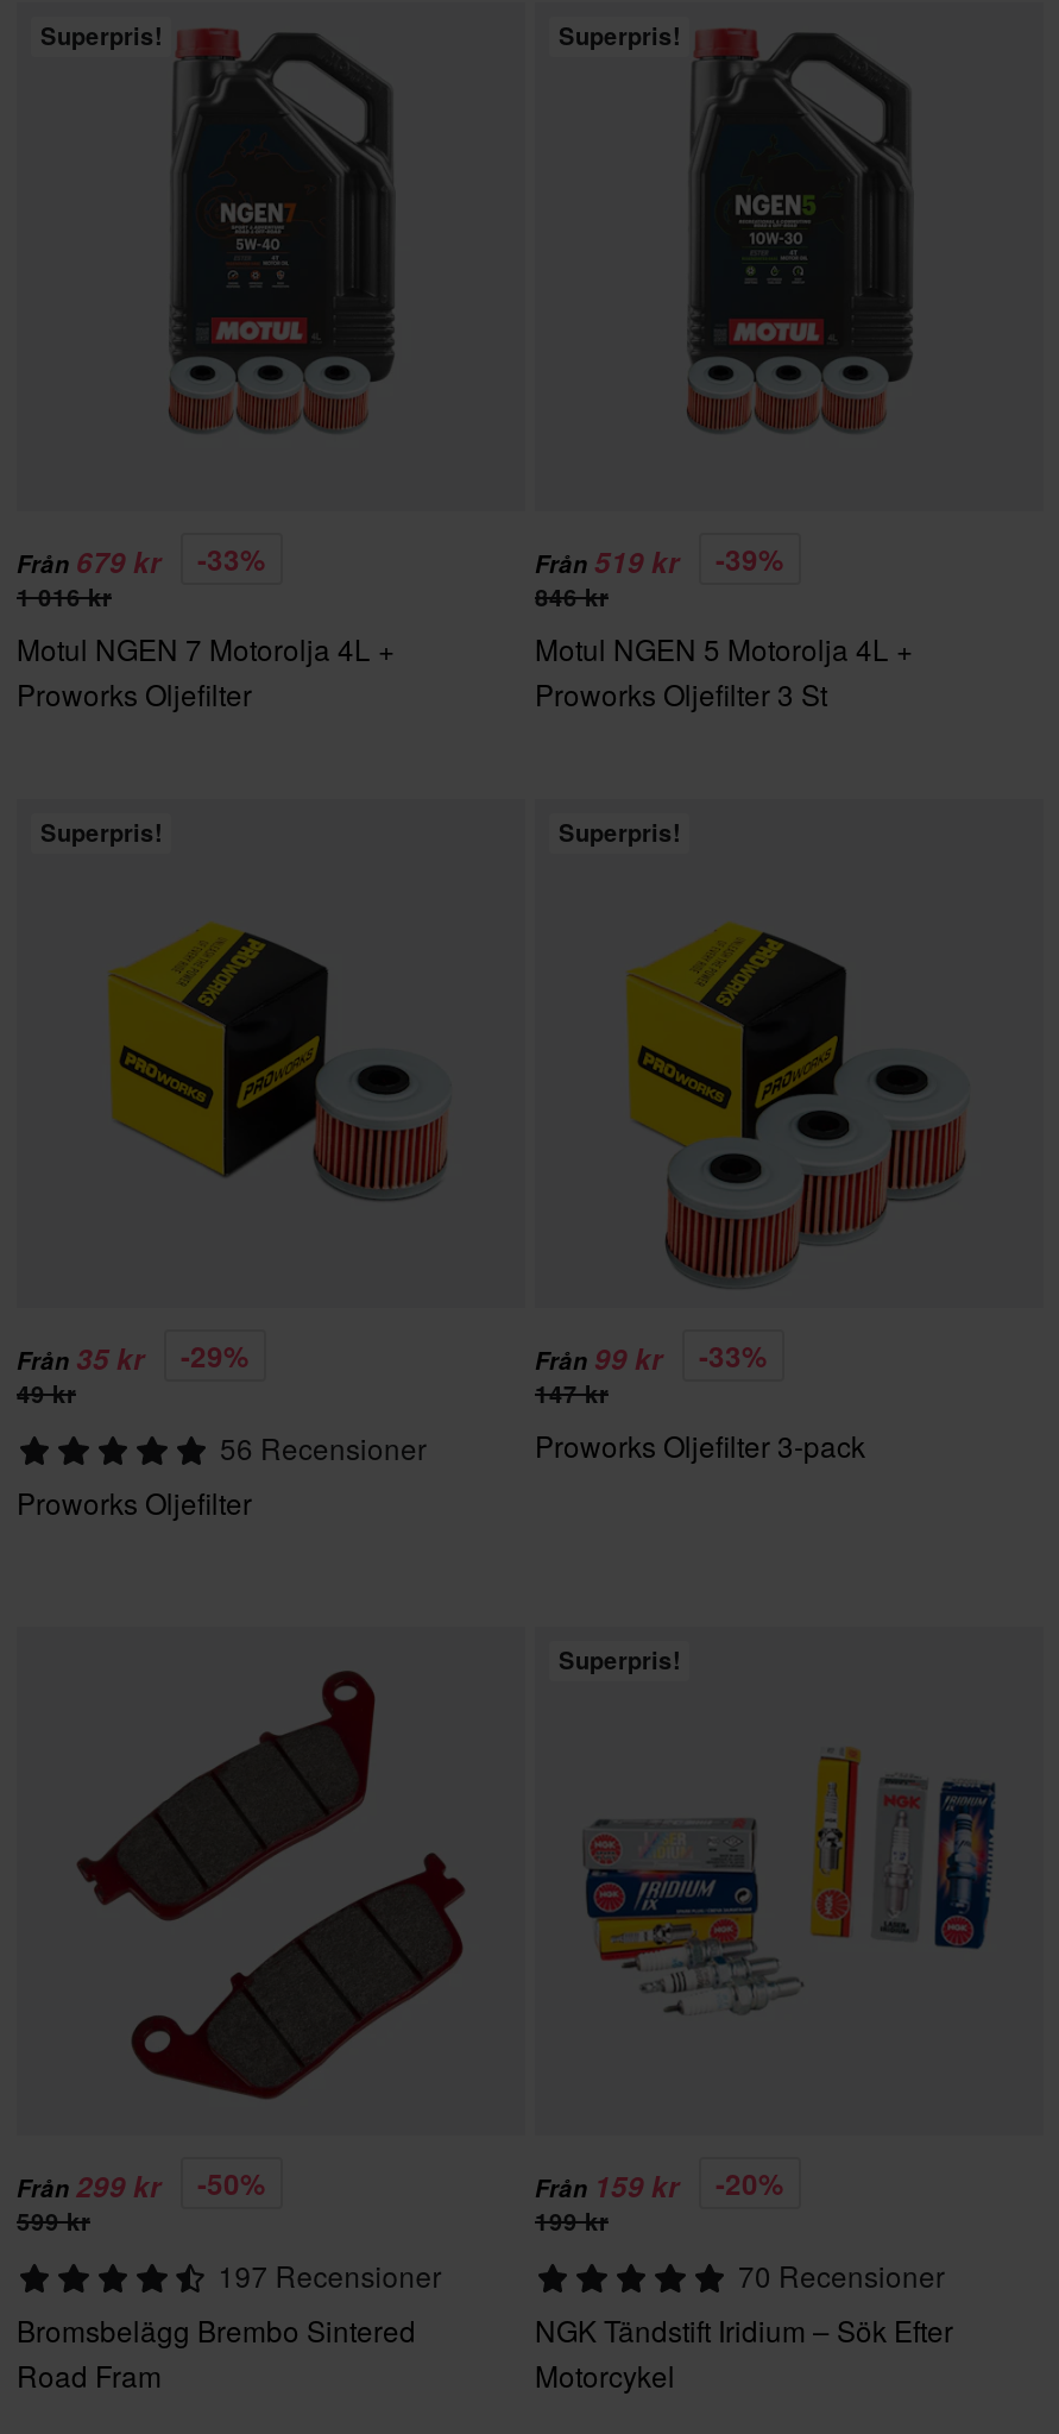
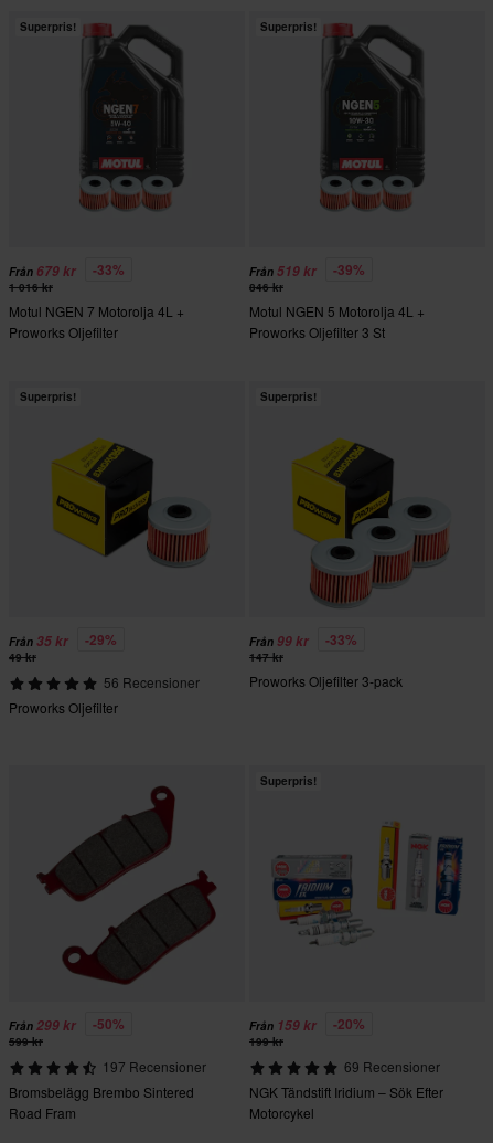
[738,2254,945,2295] 70 Recensioner -> [344,1057,440,1076] 69 Recensioner

